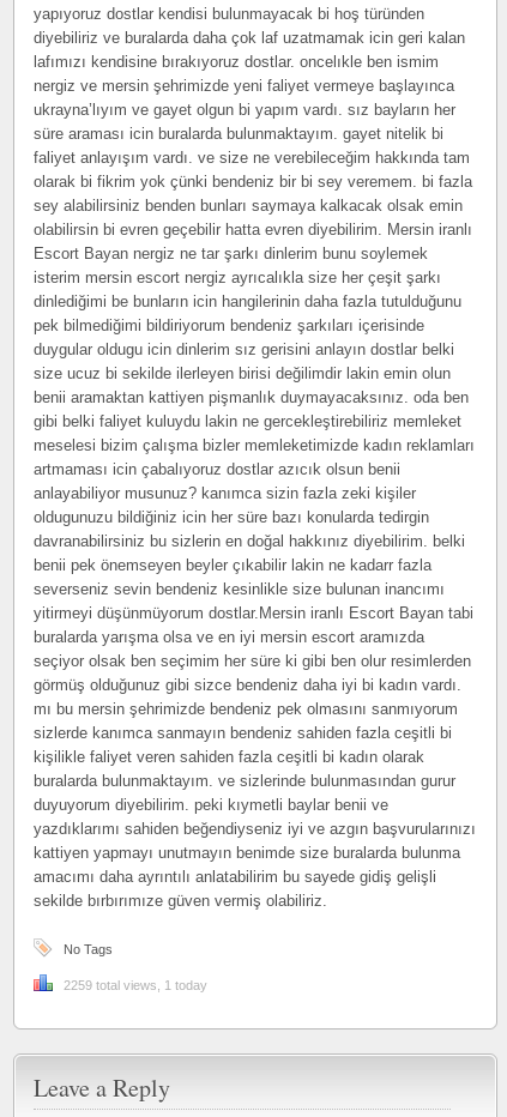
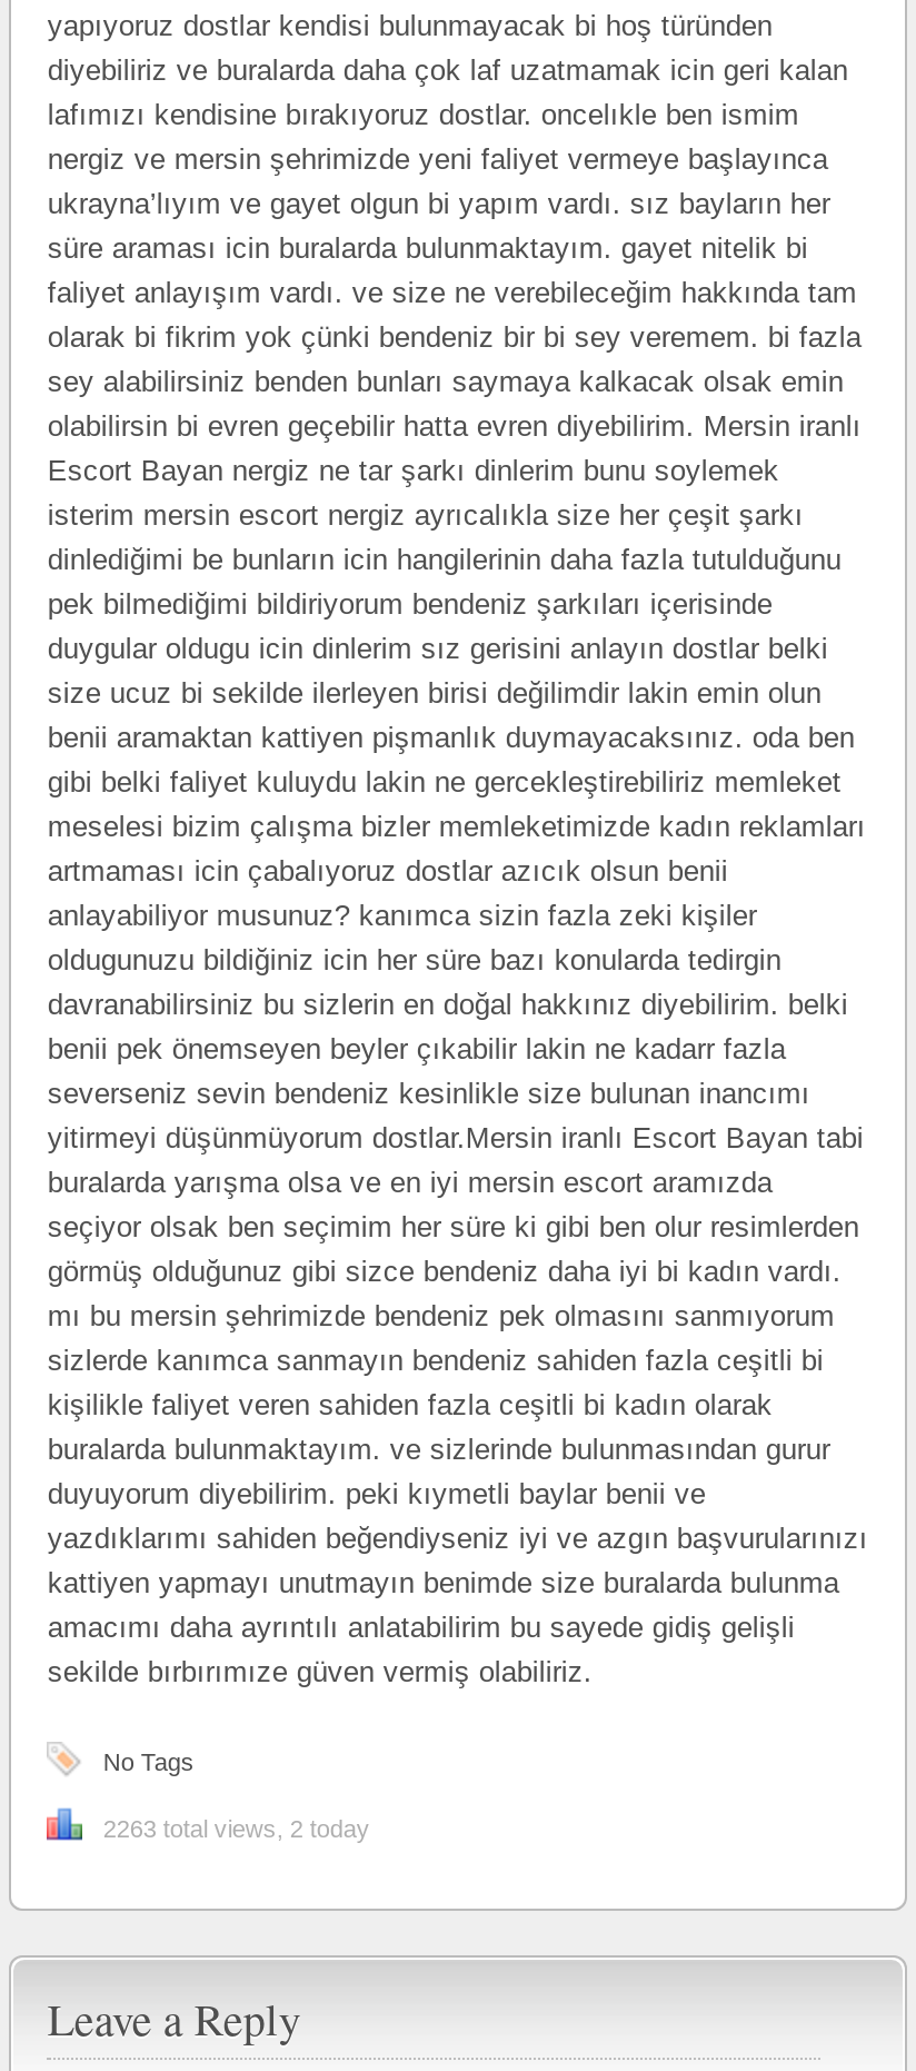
[64,977,208,992] 2259 total views, 1 today -> [103,1814,370,1841] 2263 total views, 2 today

